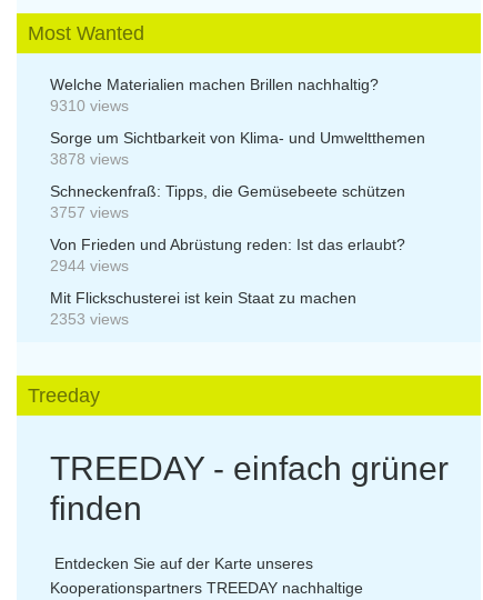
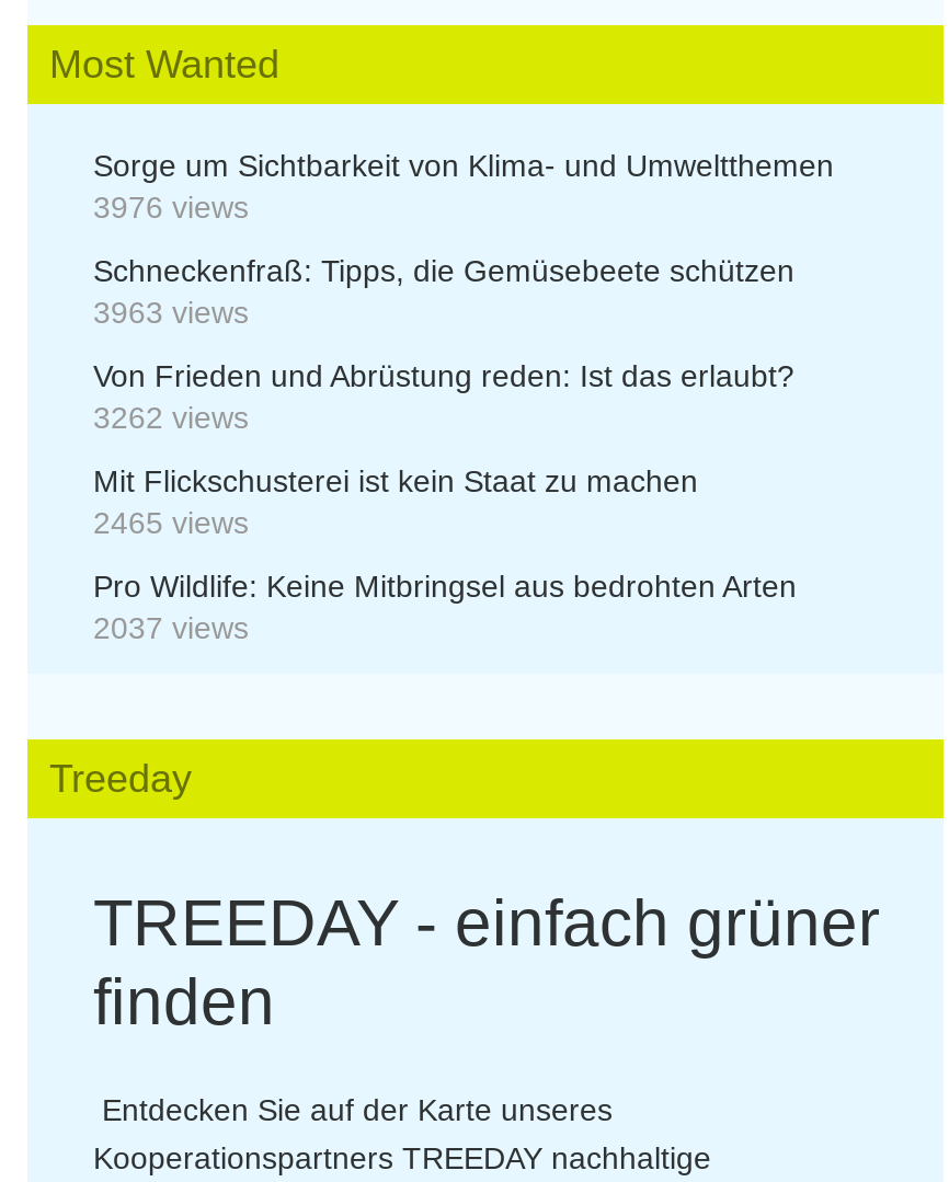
[50,76,379,115] Welche Materialien machen Brillen nachhaltig? | 9310 views -> none
moved [50,129,425,147] -> [93,148,834,183]: Sorge um Sichtbarkeit von Klima- und Umweltthemen
[50,150,129,168] 3878 views -> [93,190,249,225] 3976 views
moved [50,182,405,200] -> [93,253,794,289]: Schneckenfraß: Tipps, die Gemüsebeete schützen
[50,204,129,221] 3757 views -> [93,295,249,330] 3963 views
moved [50,236,405,254] -> [93,359,794,394]: Von Frieden und Abrüstung reden: Ist das erlaubt?
[50,257,129,275] 2944 views -> [93,400,249,435] 3262 views
moved [50,289,356,307] -> [93,464,698,499]: Mit Flickschusterei ist kein Staat zu machen
[50,310,129,328] 2353 views -> [93,505,797,646] 2465 views | Pro Wildlife: Keine Mitbringsel aus bedrohten Arten | 2037 views

